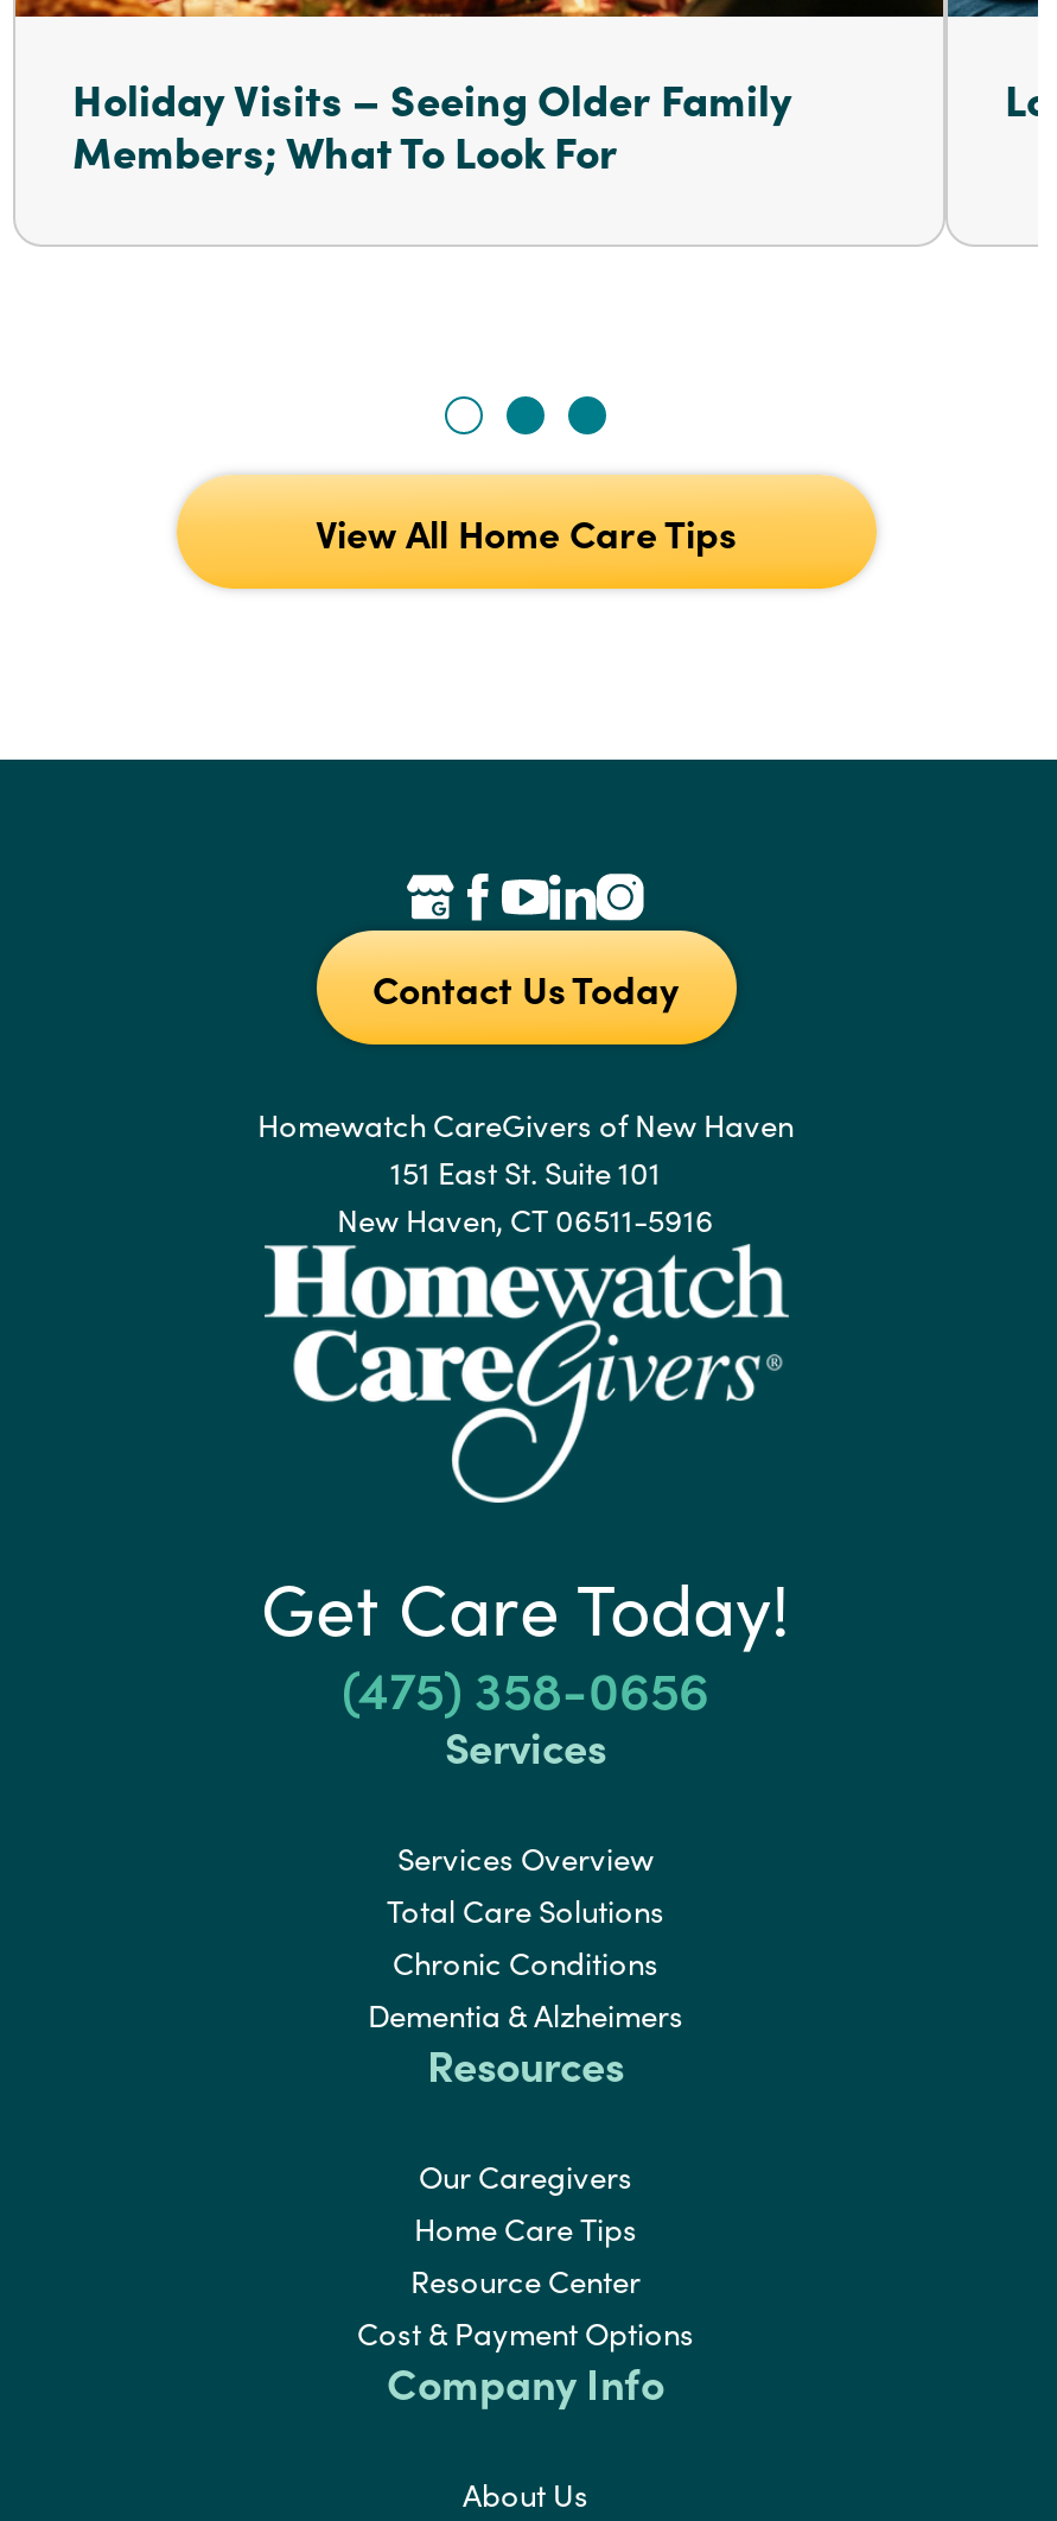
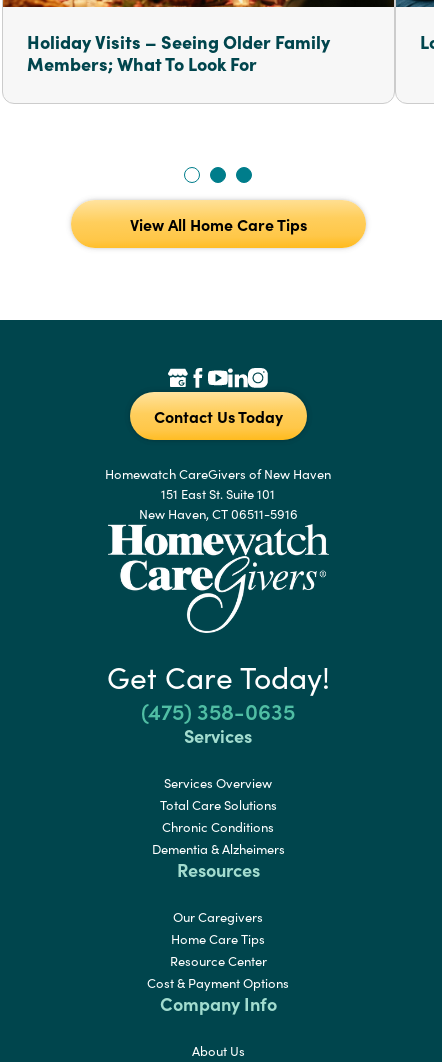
[342,1652,709,1723] (475) 358-0656 -> [141,696,295,726] (475) 358-0635

